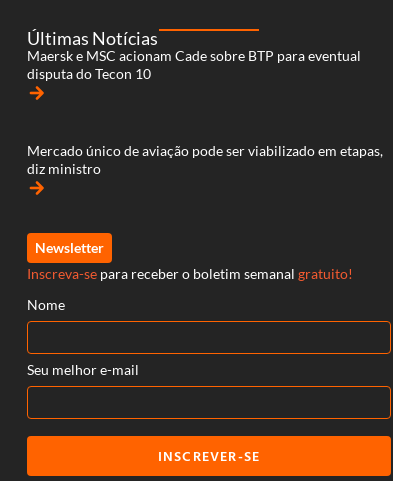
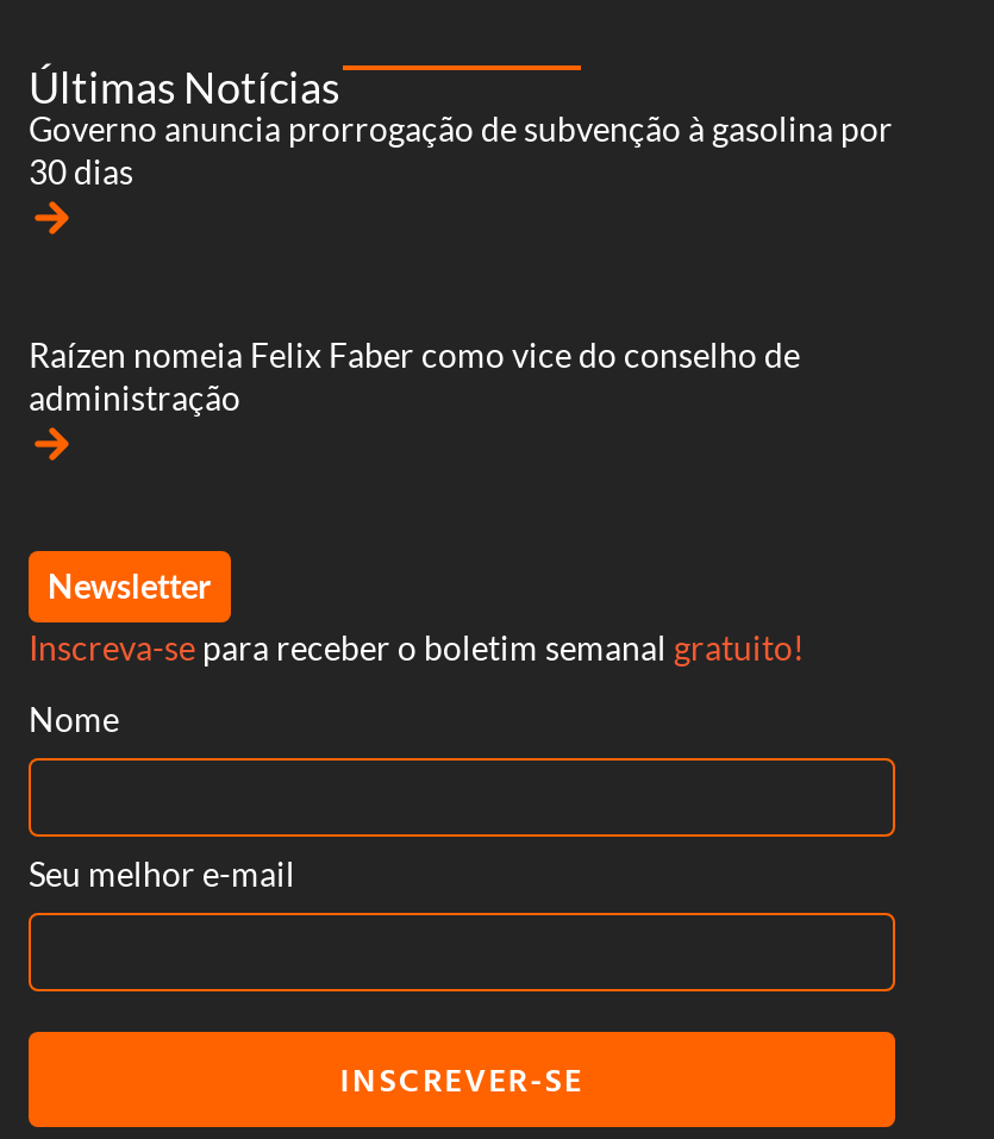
[27,47,361,82] Maersk e MSC acionam Cade sobre BTP para eventual | disputa do Tecon 10 -> [29,107,893,191] Governo anuncia prorrogação de subvenção à gasolina por | 30 dias
[27,142,383,177] Mercado único de aviação pode ser viabilizado em etapas, | diz ministro -> [29,333,800,417] Raízen nomeia Felix Faber como vice do conselho de | administração

